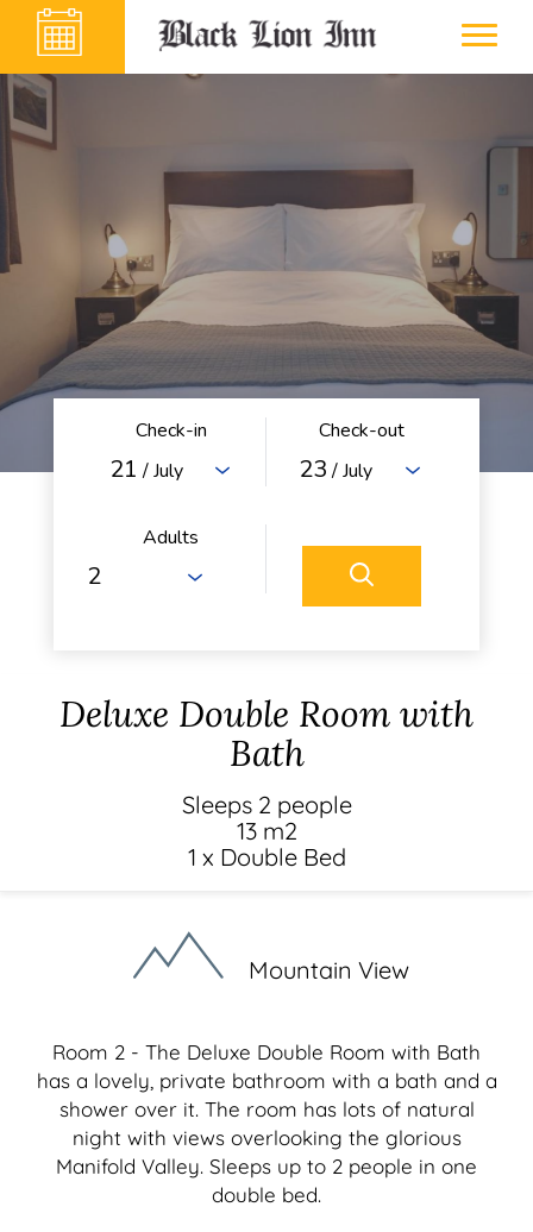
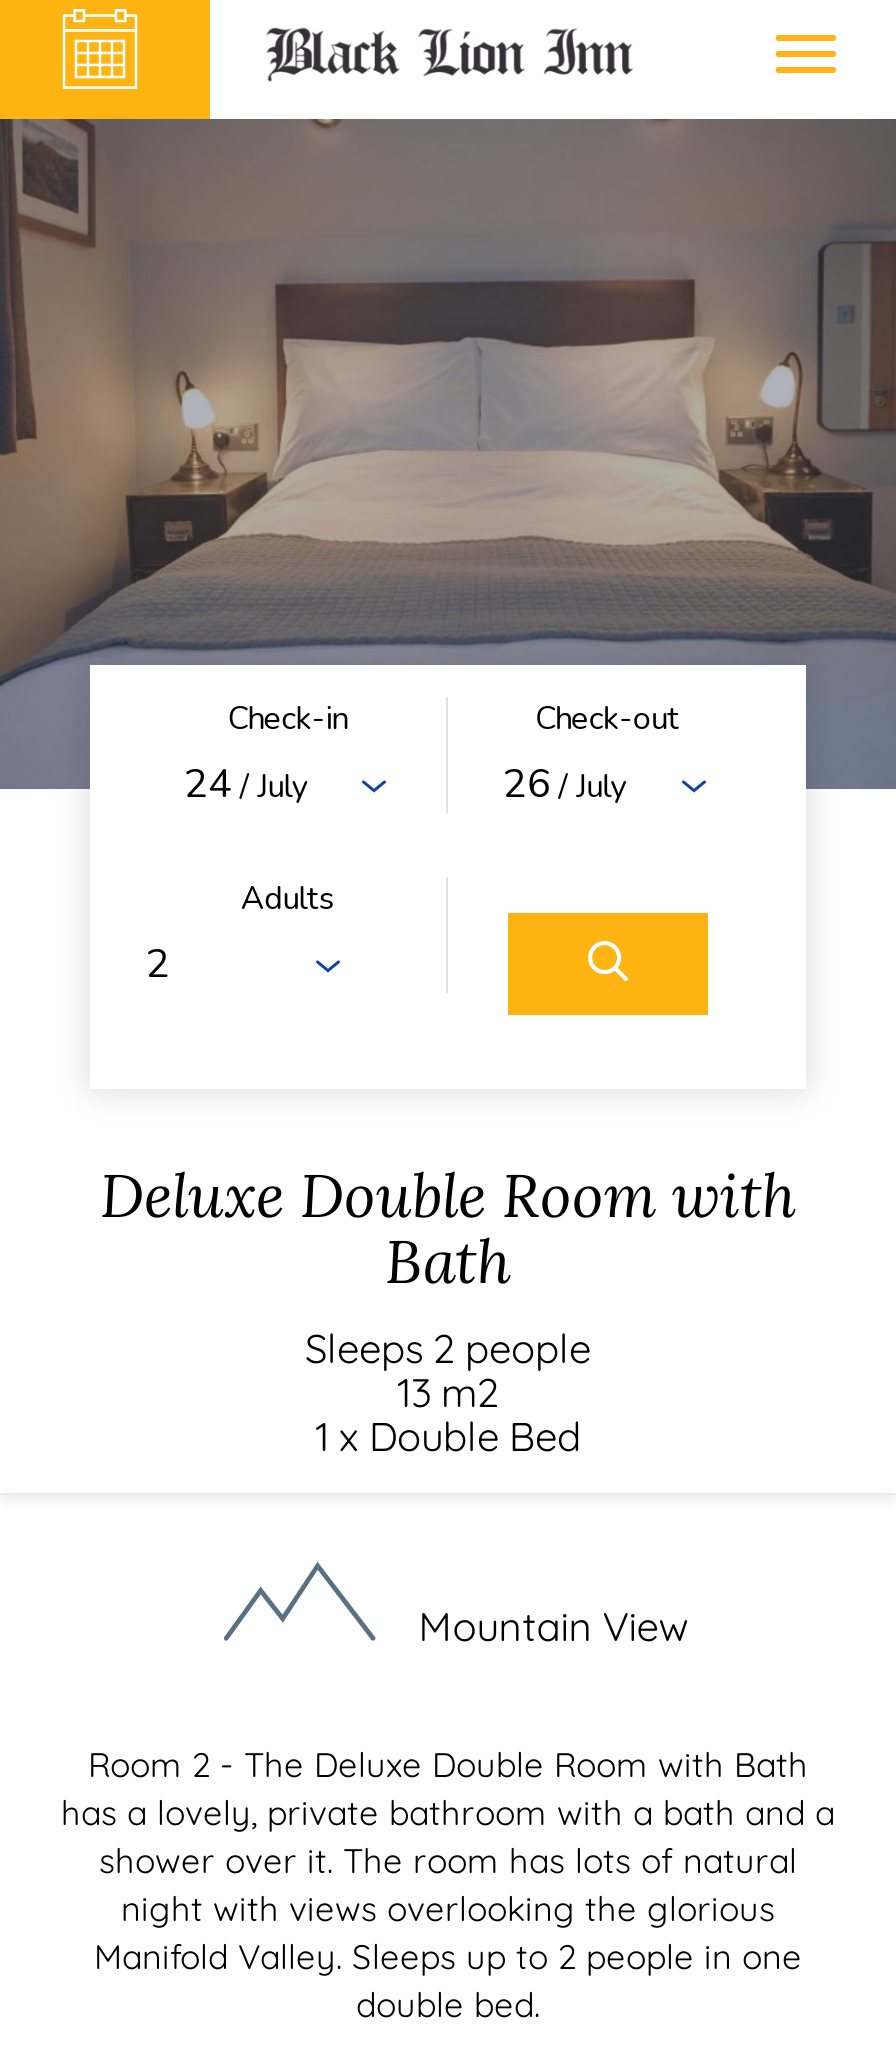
[109,453,183,485] 21 / July -> [184,757,308,811] 24 / July
[299,453,373,485] 23 / July -> [503,757,627,811] 26 / July

